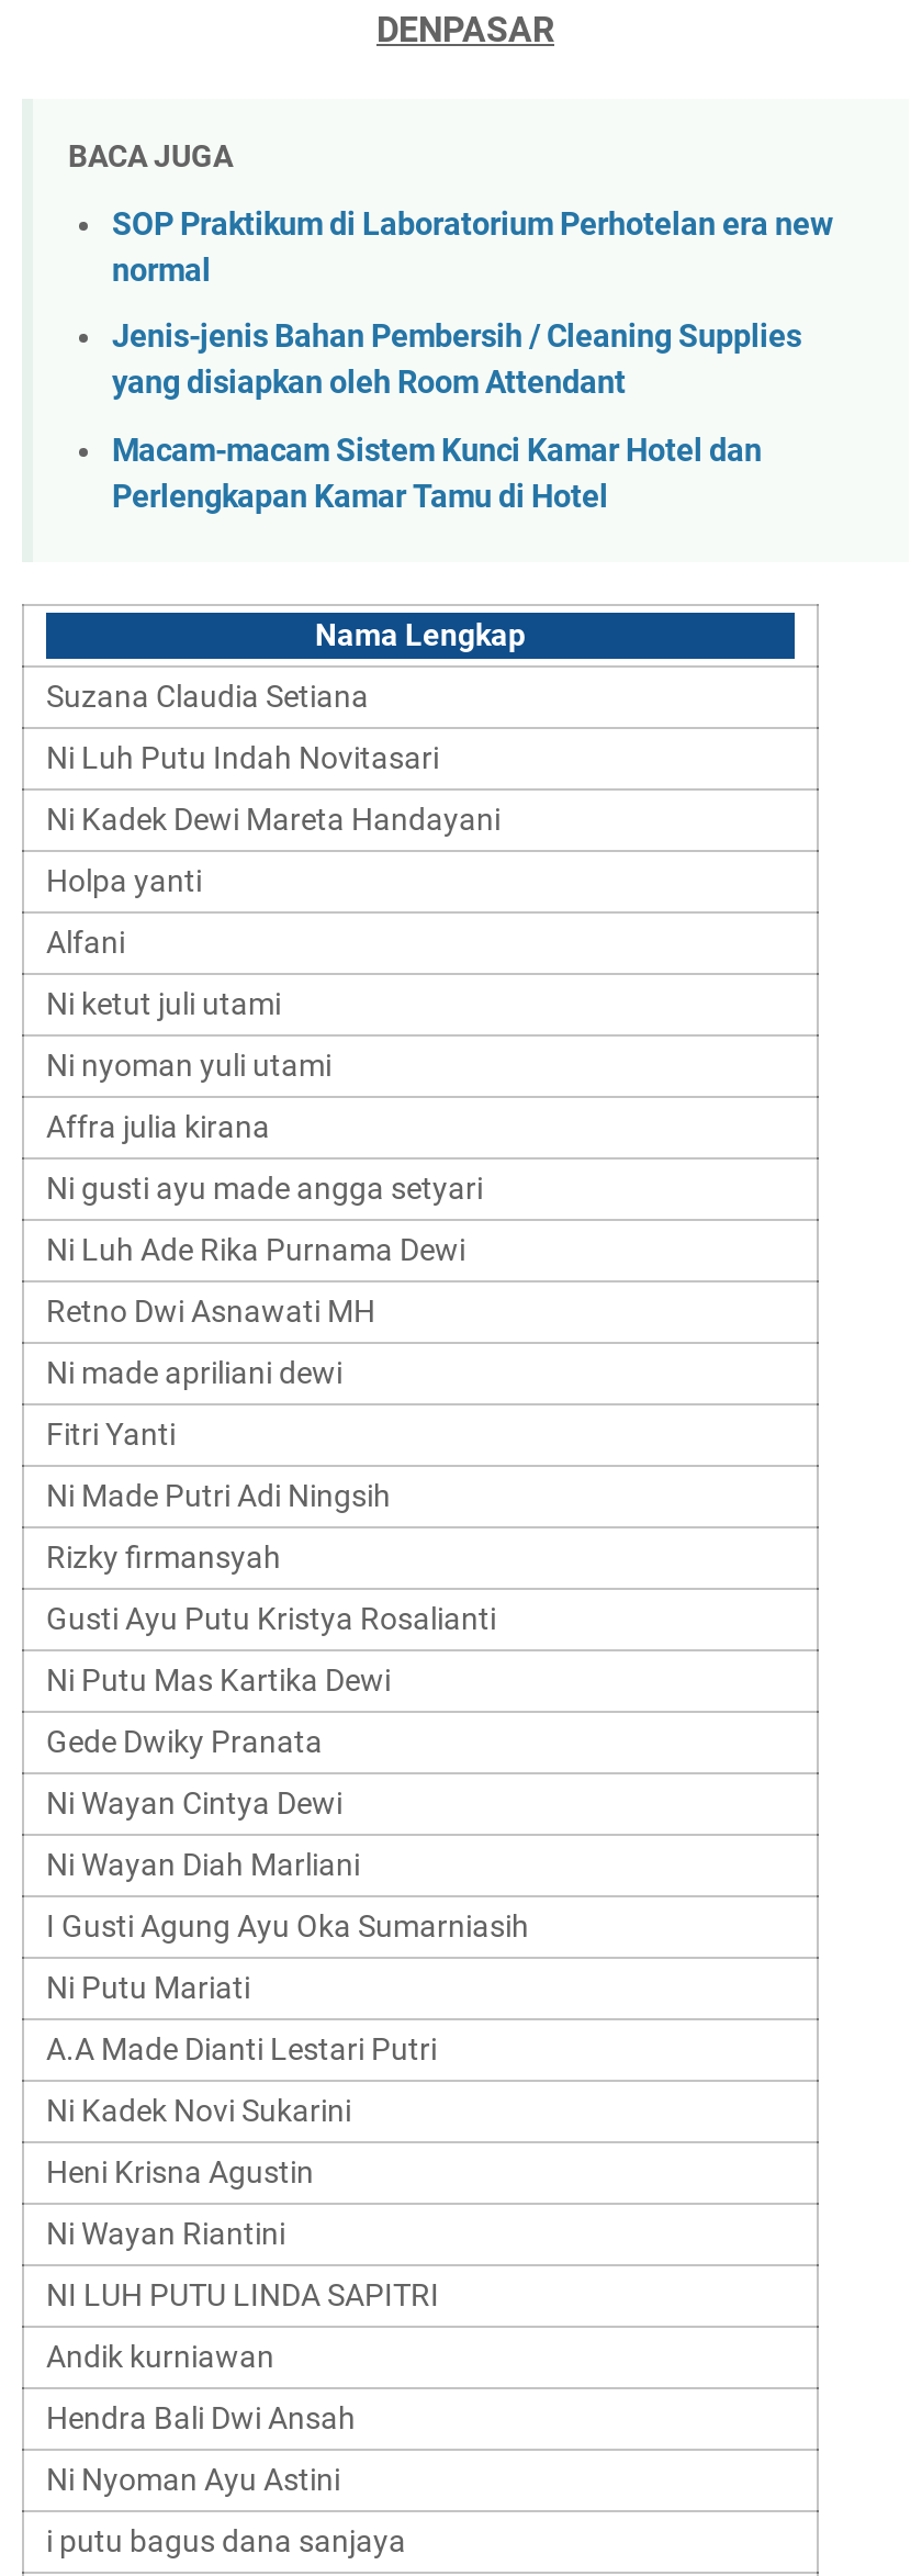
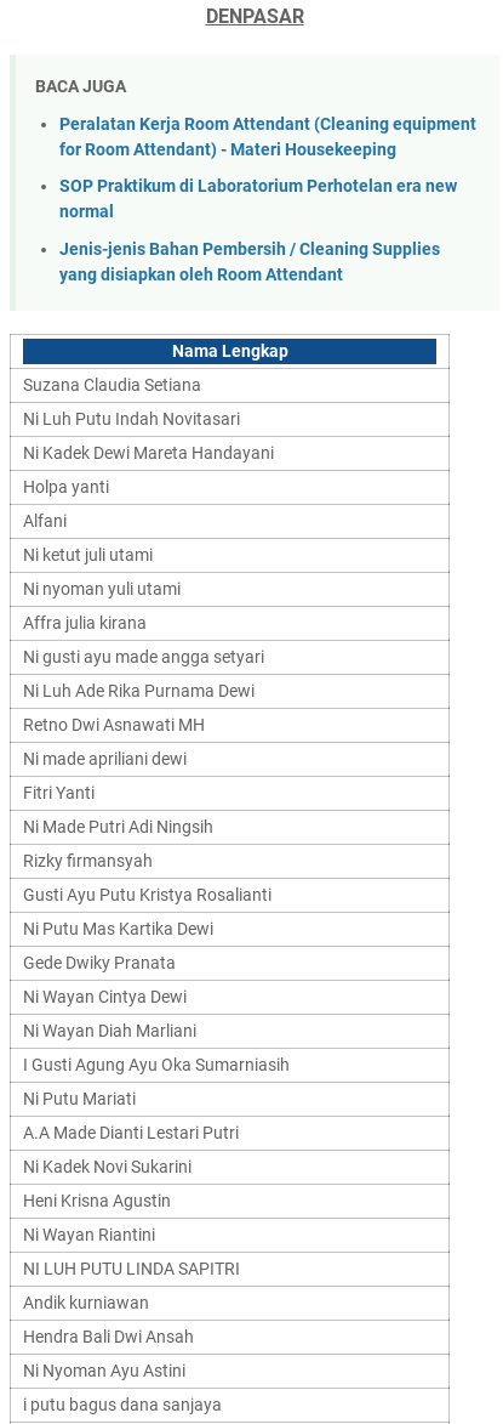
none -> [59,114,476,160] Peralatan Kerja Room Attendant (Cleaning equipment | for Room Attendant) - Materi Housekeeping
moved [112,206,832,403] -> [59,177,457,285]: SOP Praktikum di Laboratorium Perhotelan era new | normal | Jenis-jenis Bahan Pembersih / Cleaning Supplies | yang disiapkan oleh Room Attendant
[112,433,762,516] Macam-macam Sistem Kunci Kamar Hotel dan | Perlengkapan Kamar Tamu di Hotel -> none

